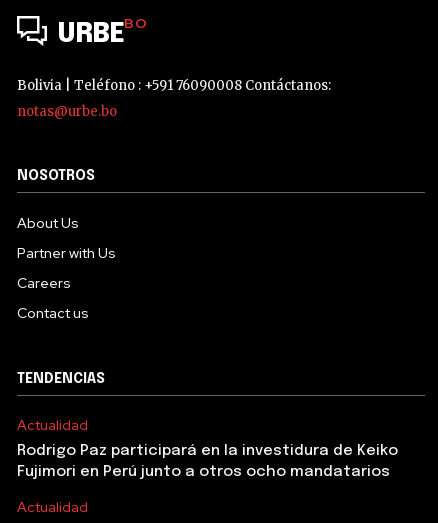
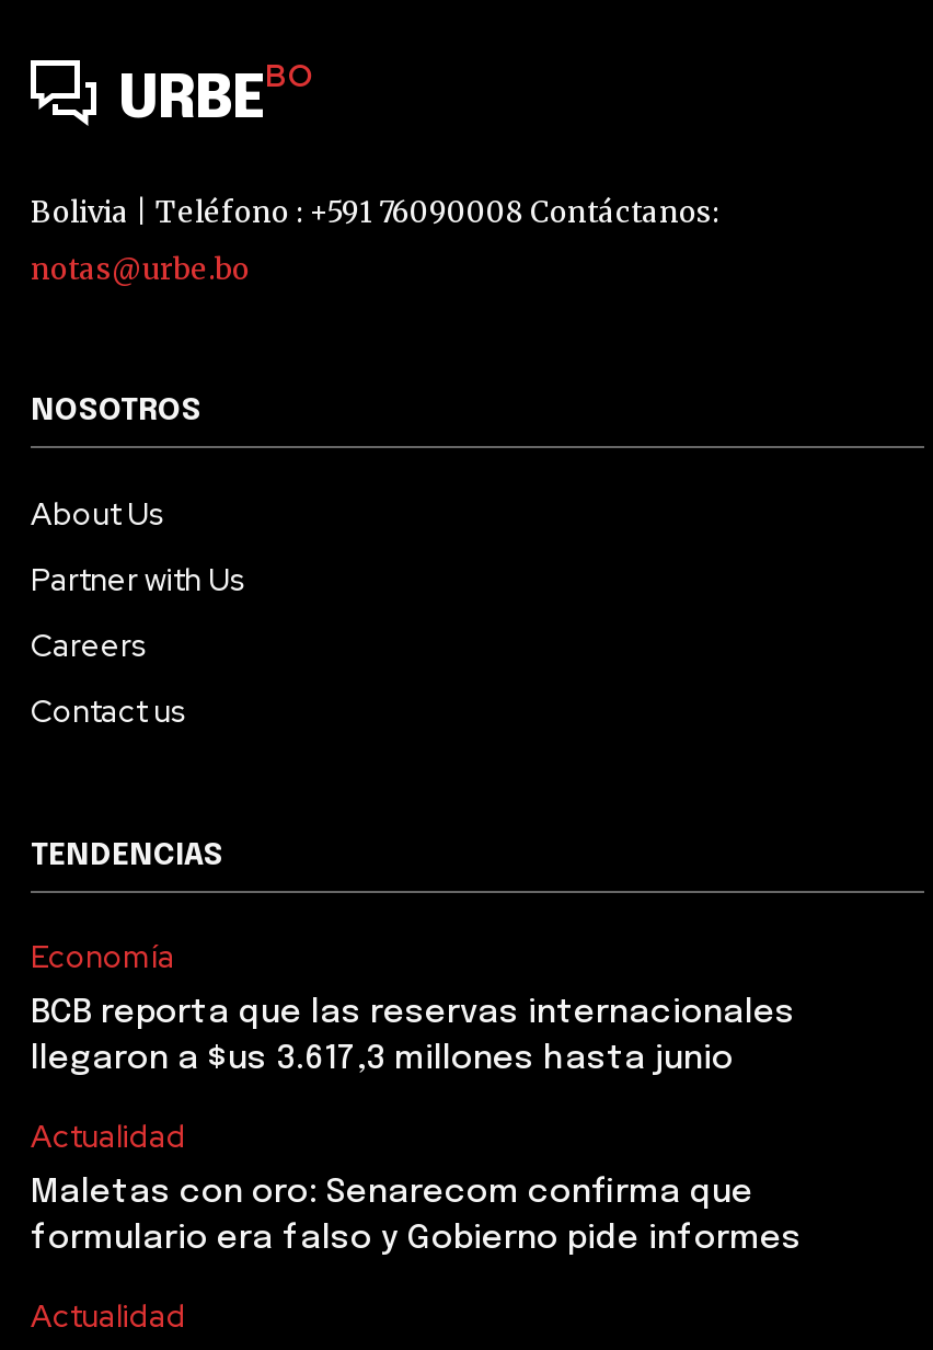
none -> [31,938,795,1078] Economía | BCB reporta que las reservas internacionales | llegaron a $us 3.617,3 millones hasta junio
[17,443,398,480] Rodrigo Paz participará en la investidura de Keiko | Fujimori en Perú junto a otros ocho mandatarios -> [31,1177,802,1258] Maletas con oro: Senarecom confirma que | formulario era falso y Gobierno pide informes

